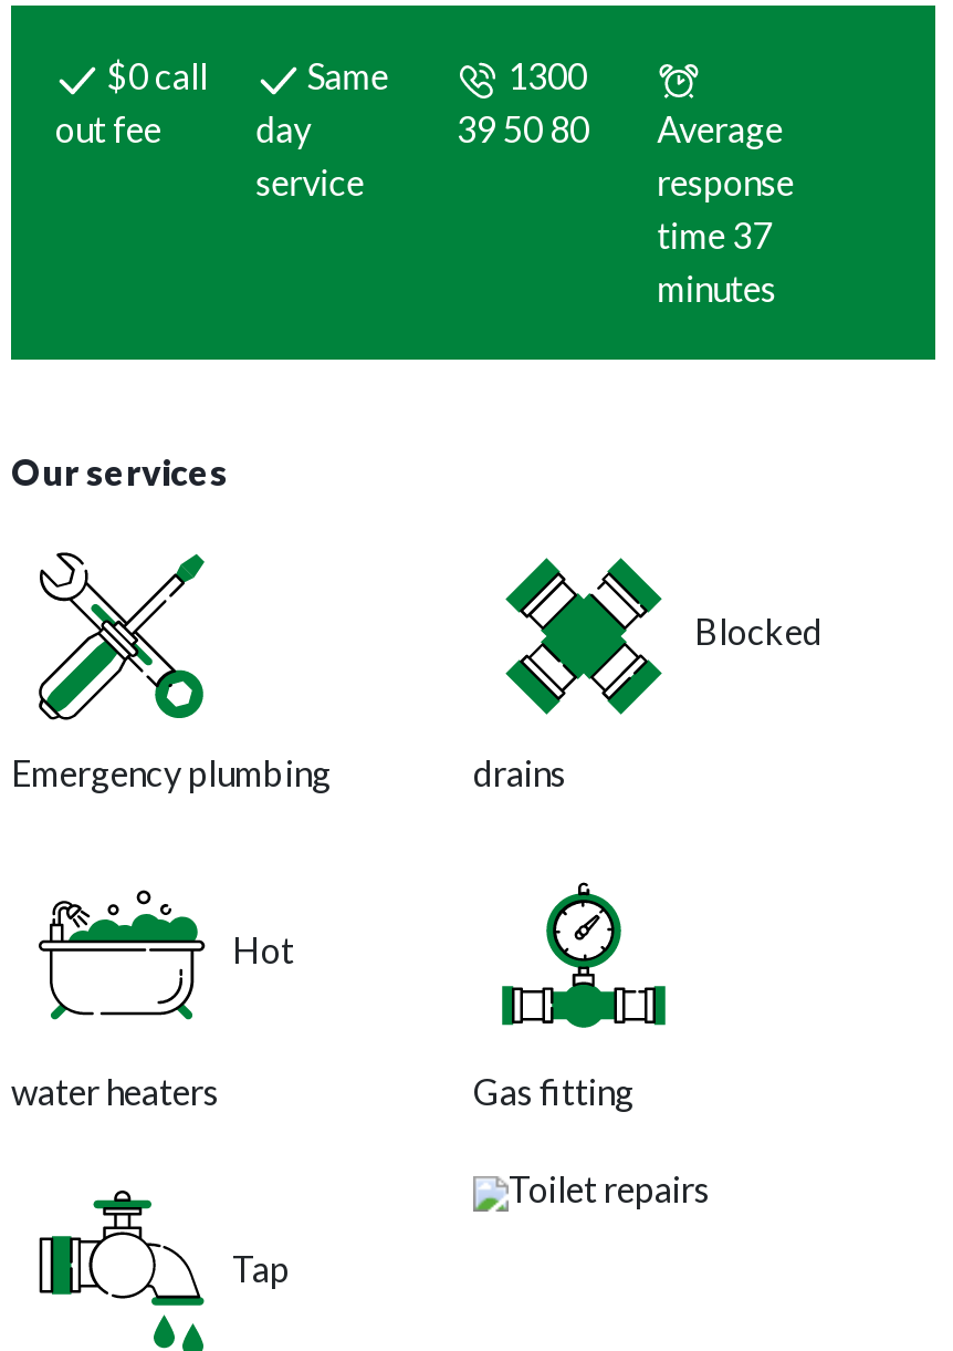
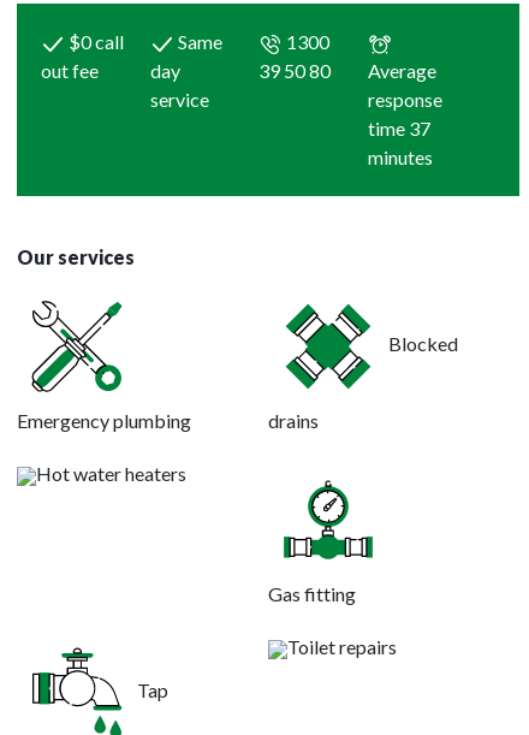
[35,908,201,1021] [image] -> none

